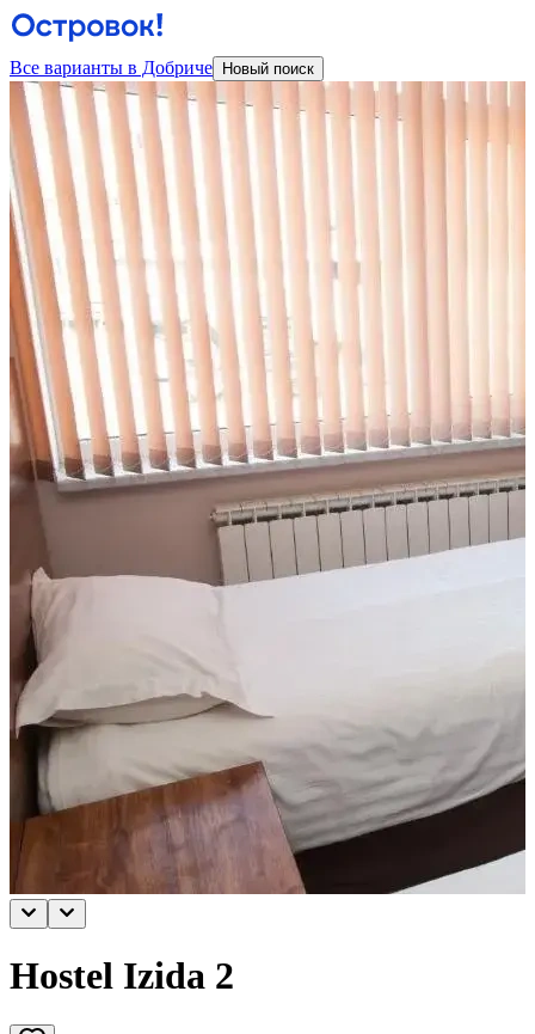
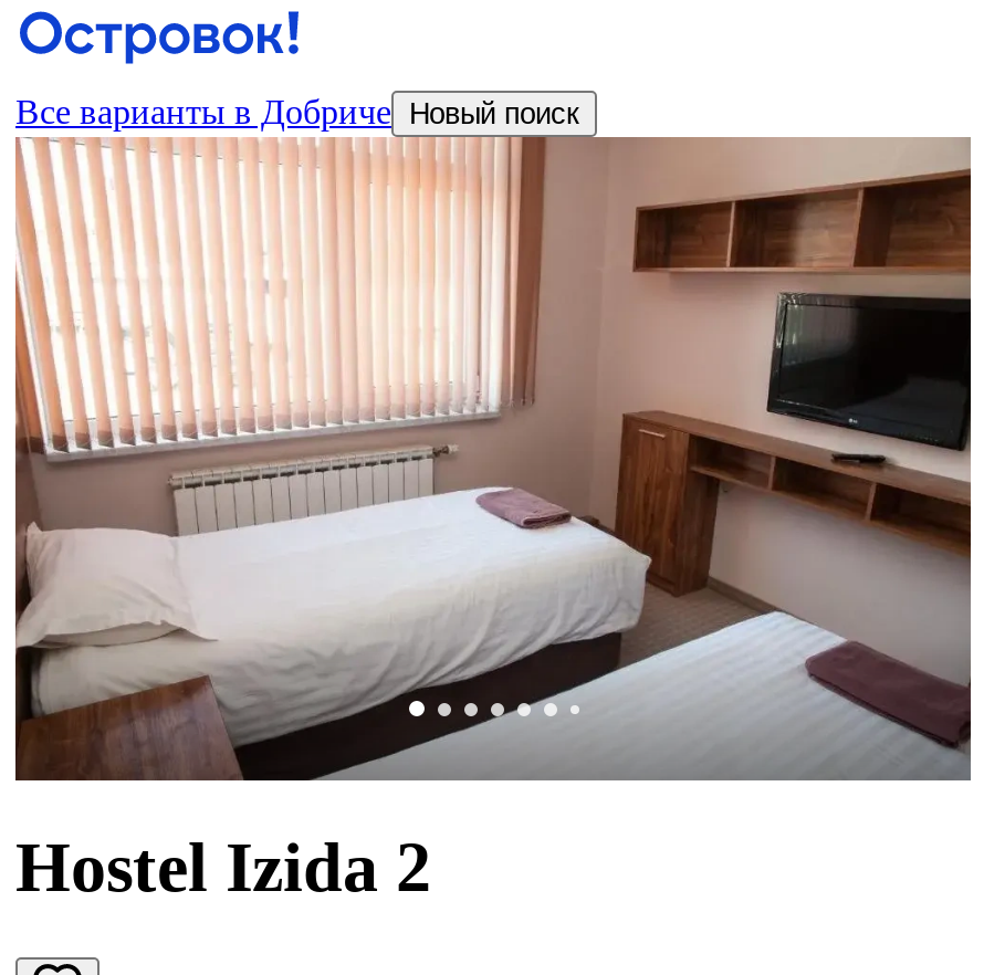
[8,81,527,928] [image] -> [13,137,973,783] [image]

